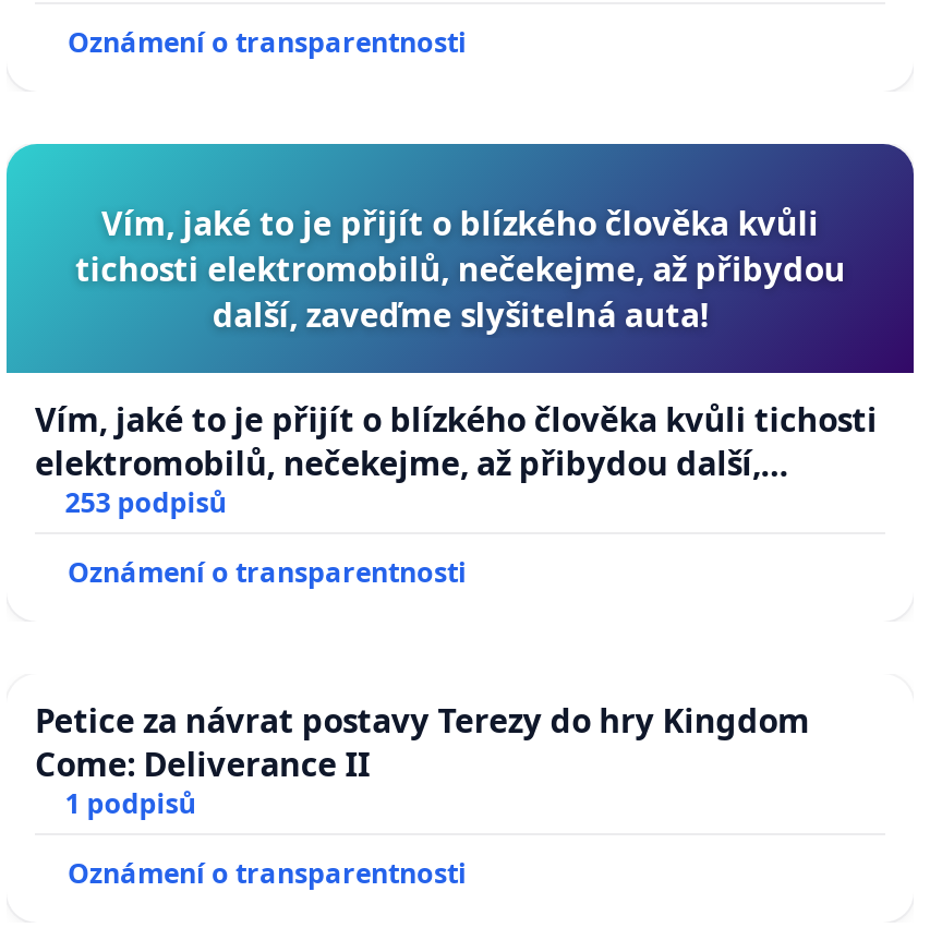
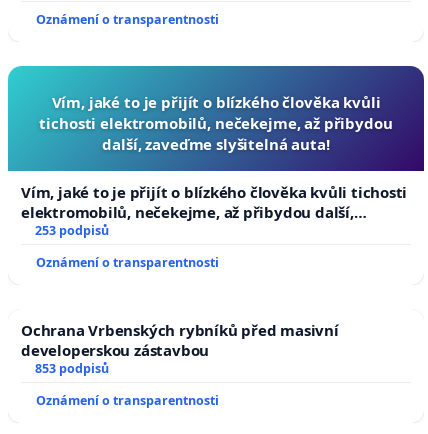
[35,699,810,823] Petice za návrat postavy Terezy do hry Kingdom | Come: Deliverance II | 1 podpisů -> [21,320,339,377] Ochrana Vrbenských rybníků před masivní | developerskou zástavbou | 853 podpisů

